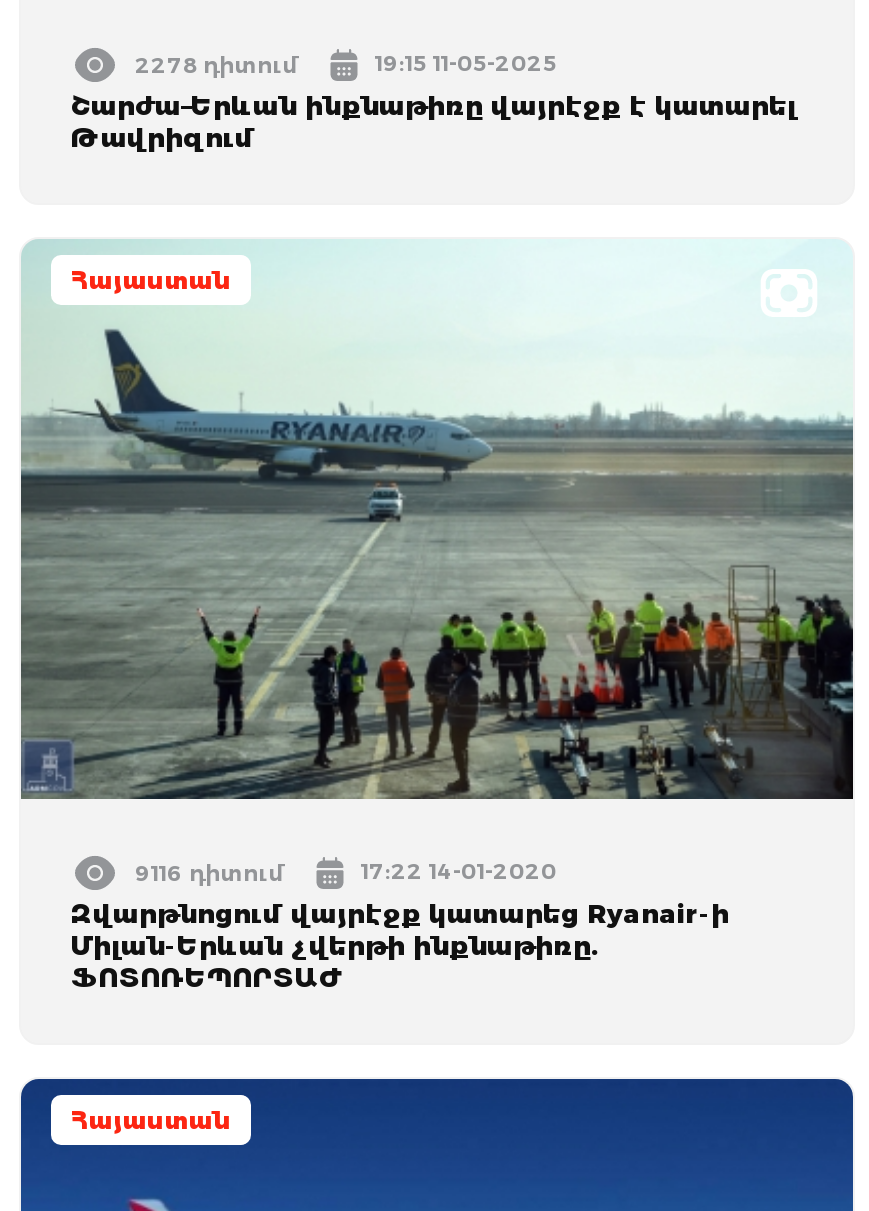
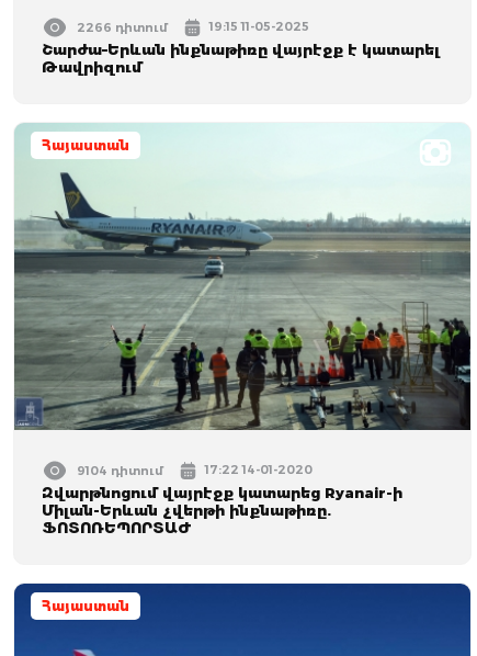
[135,50,299,78] 2278 դիտում -> [77,19,168,35] 2266 դիտում
[135,858,285,886] 9116 դիտում -> [77,463,163,478] 9104 դիտում

